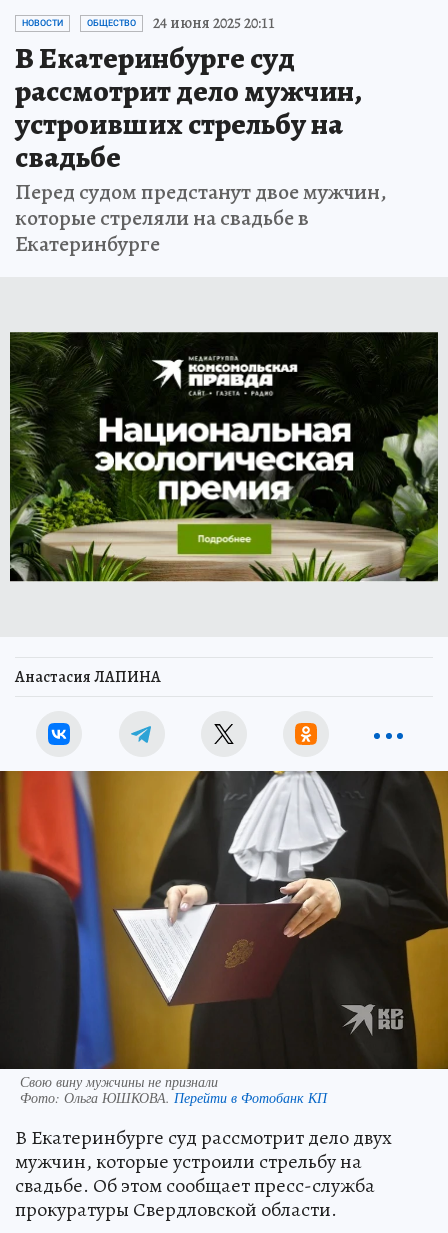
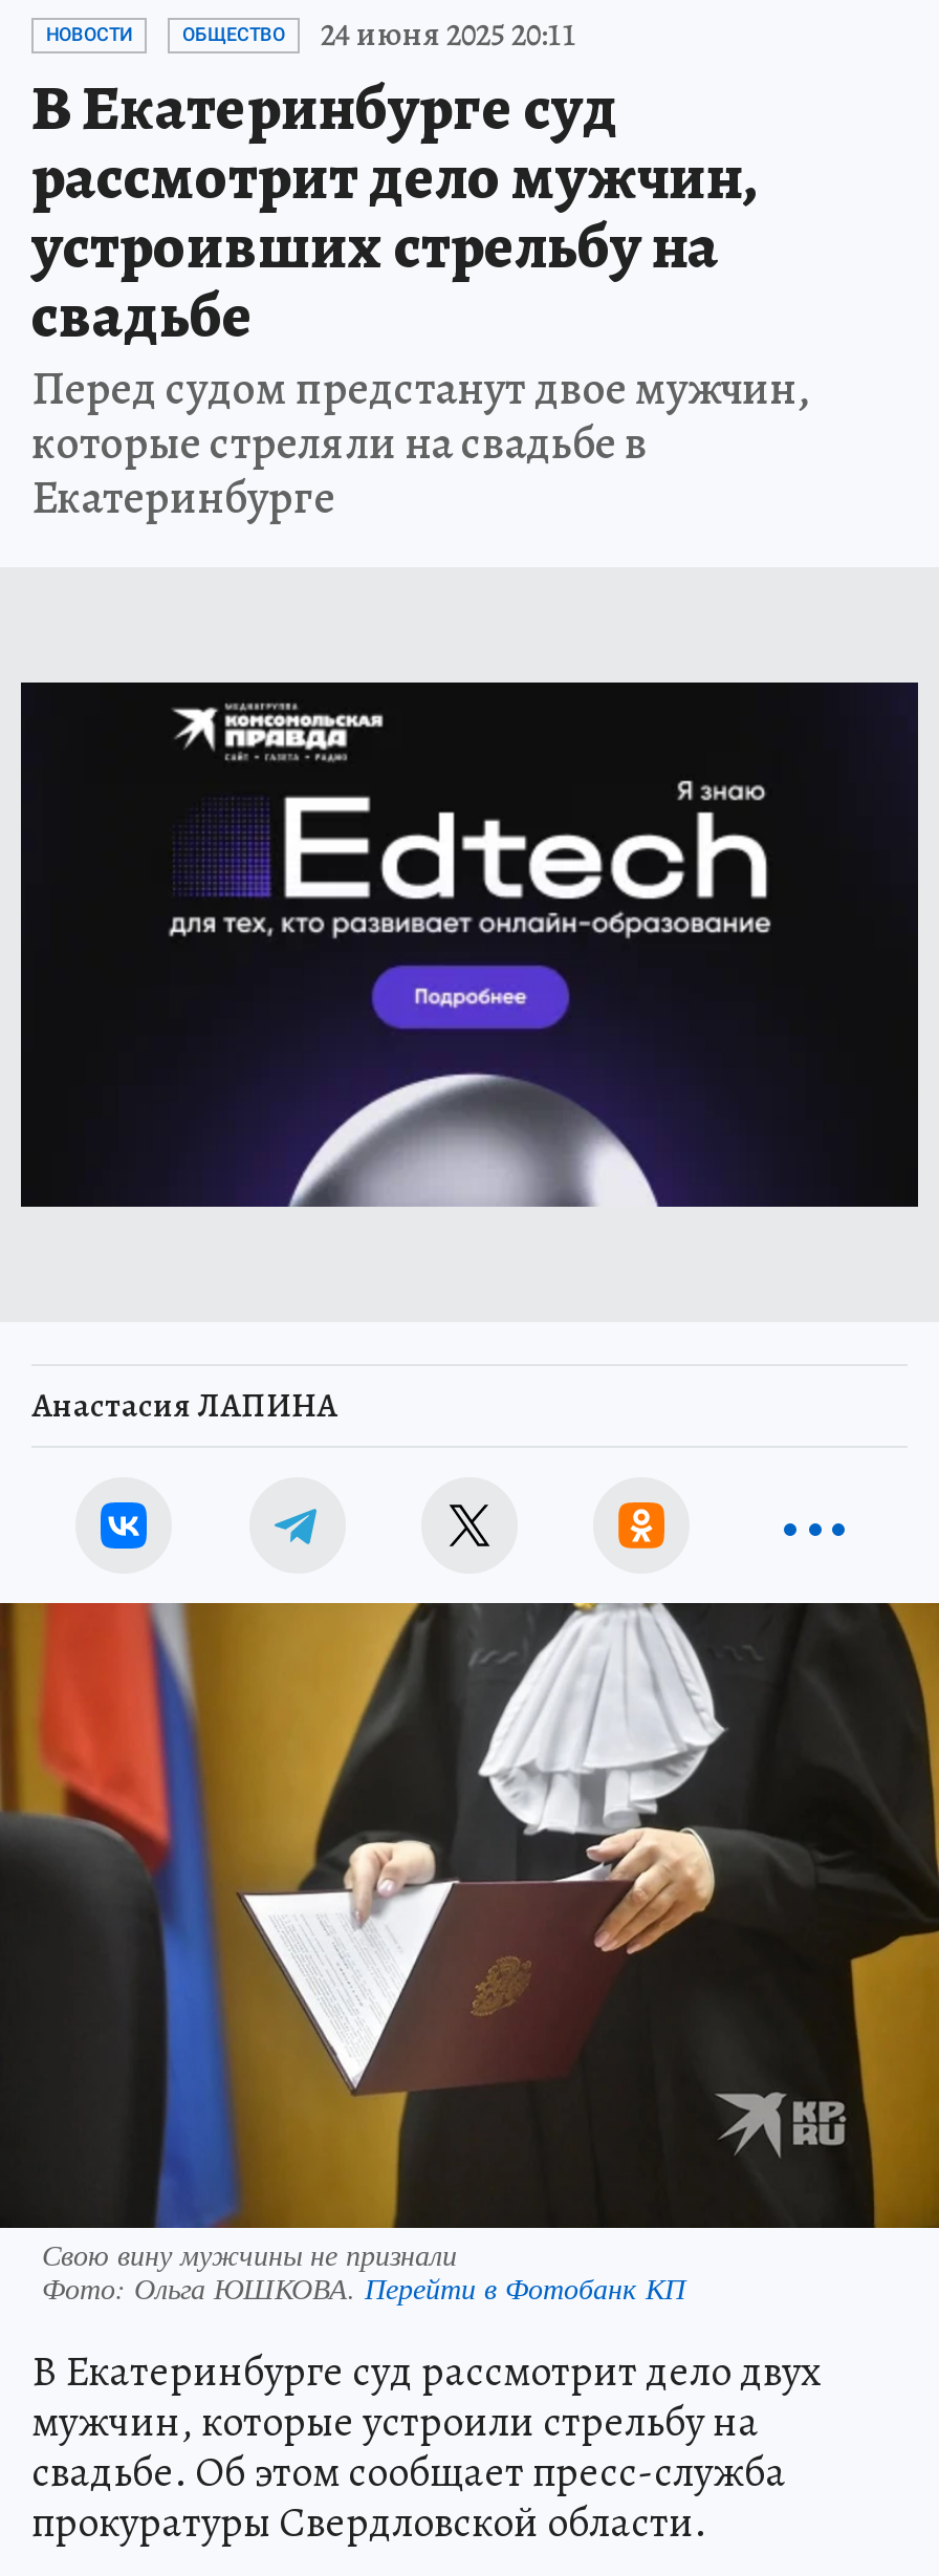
[9,332,439,582] [image] -> [19,680,920,1209] [image]

